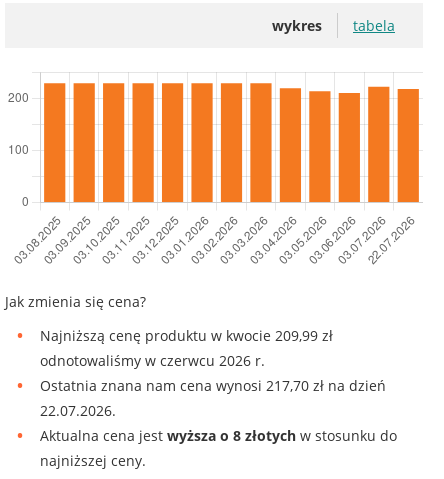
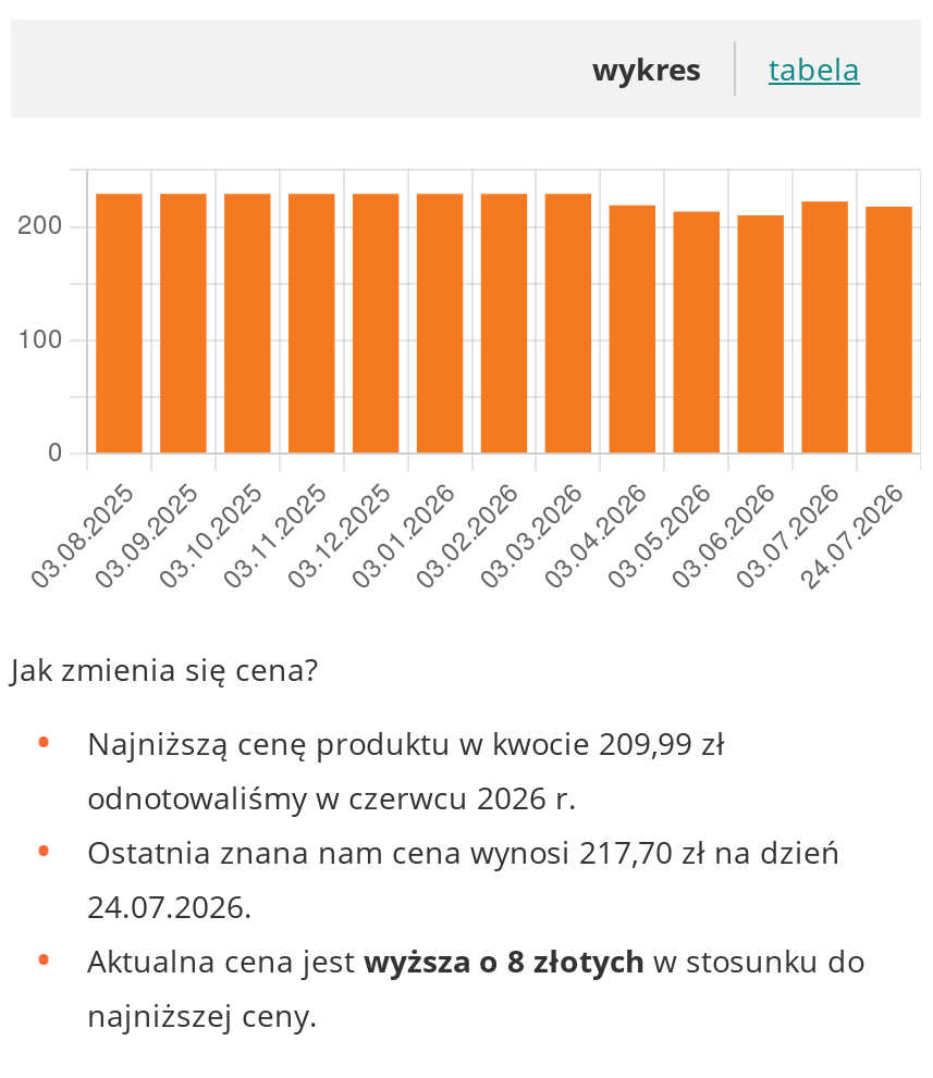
[40,401,116,420] 22.07.2026. -> [87,886,253,927] 24.07.2026.

